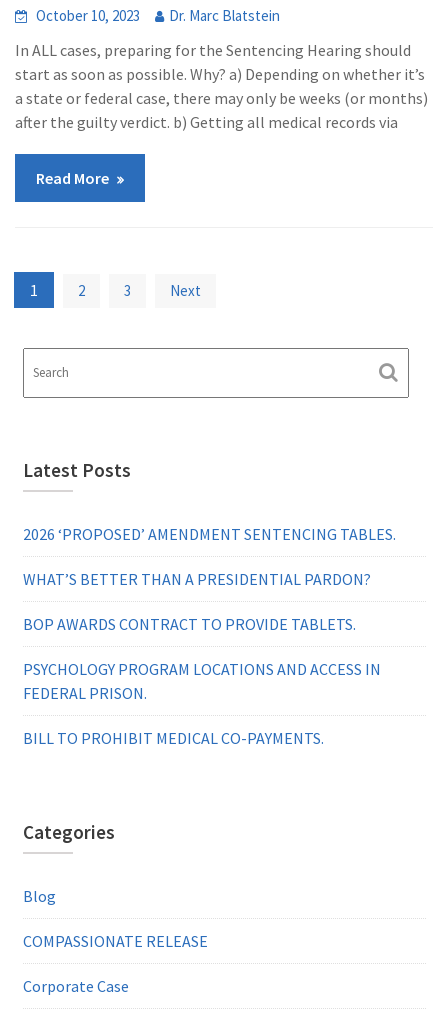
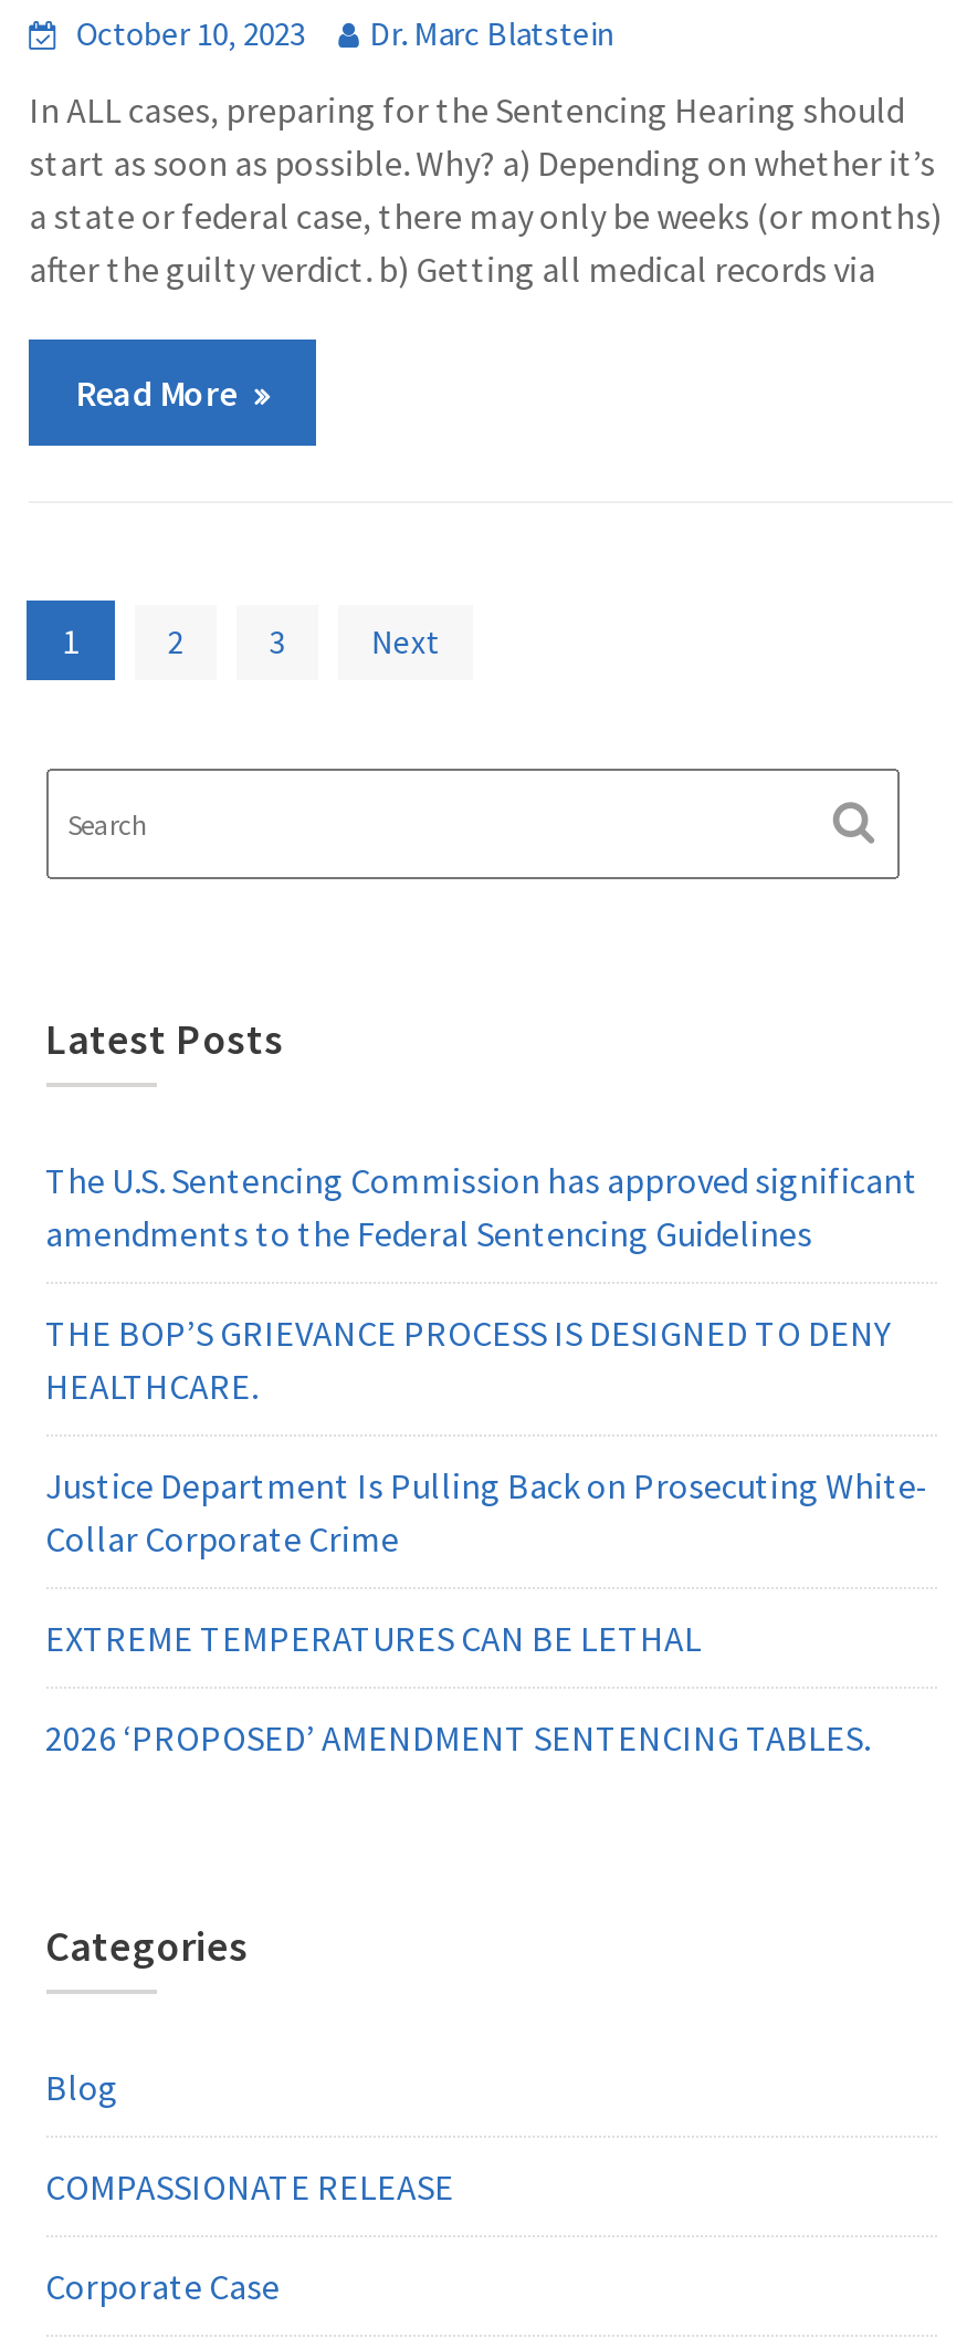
none -> [45,1159,929,1661] The U.S. Sentencing Commission has approved significant | amendments to the Federal Sentencing Guidelines | THE BOP’S GRIEVANCE PROCESS IS DESIGNED TO DENY | HEALTHCARE. | Justice Department Is Pulling Back on Prosecuting White- | Collar Corporate Crime | EXTREME TEMPERATURES CAN BE LETHAL
moved [22,524,395,544] -> [45,1716,870,1760]: 2026 ‘PROPOSED’ AMENDMENT SENTENCING TABLES.
[22,569,380,748] WHAT’S BETTER THAN A PRESIDENTIAL PARDON? | BOP AWARDS CONTRACT TO PROVIDE TABLETS. | PSYCHOLOGY PROGRAM LOCATIONS AND ACCESS IN | FEDERAL PRISON. | BILL TO PROHIBIT MEDICAL CO-PAYMENTS. -> none

